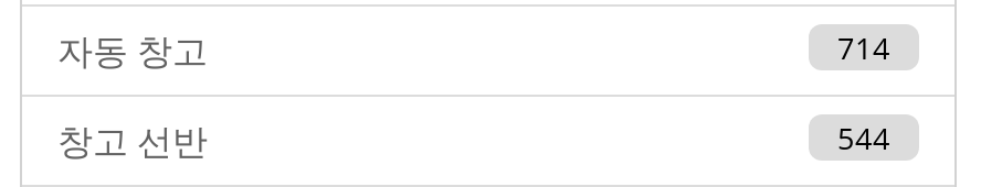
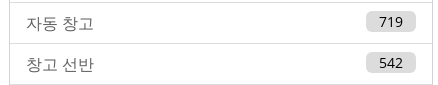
[837,26,890,68] 714 -> [379,12,403,31] 719
[837,116,890,158] 544 -> [379,53,403,72] 542

